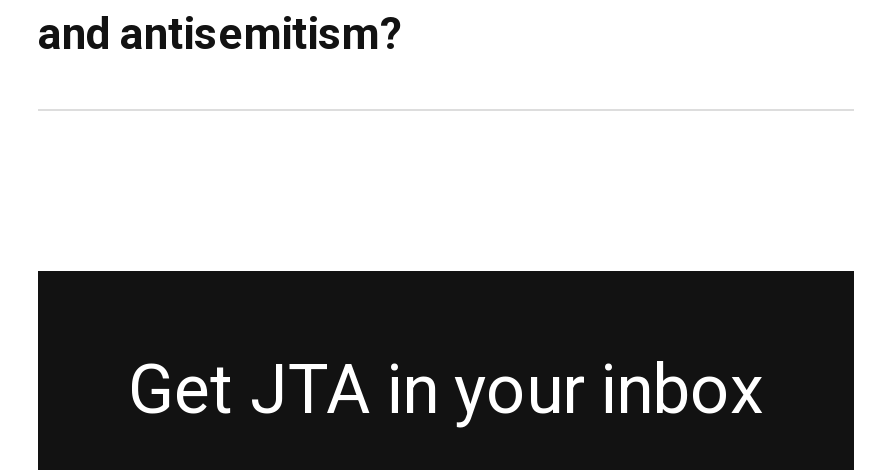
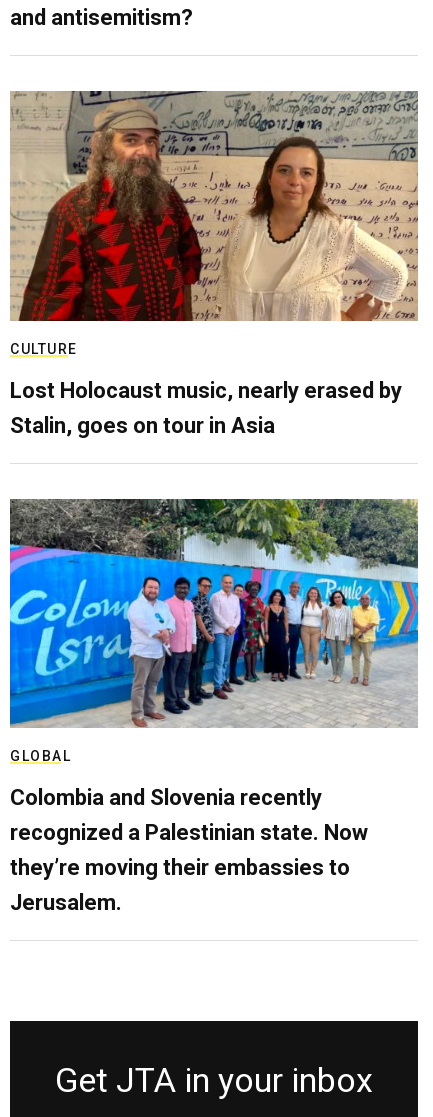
none -> [9,90,419,438] [image] | CULTURE | Lost Holocaust music, nearly erased by | Stalin, goes on tour in Asia
none -> [9,498,419,915] [image] | GLOBAL | Colombia and Slovenia recently | recognized a Palestinian state. Now | they’re moving their embassies to | Jerusalem.

